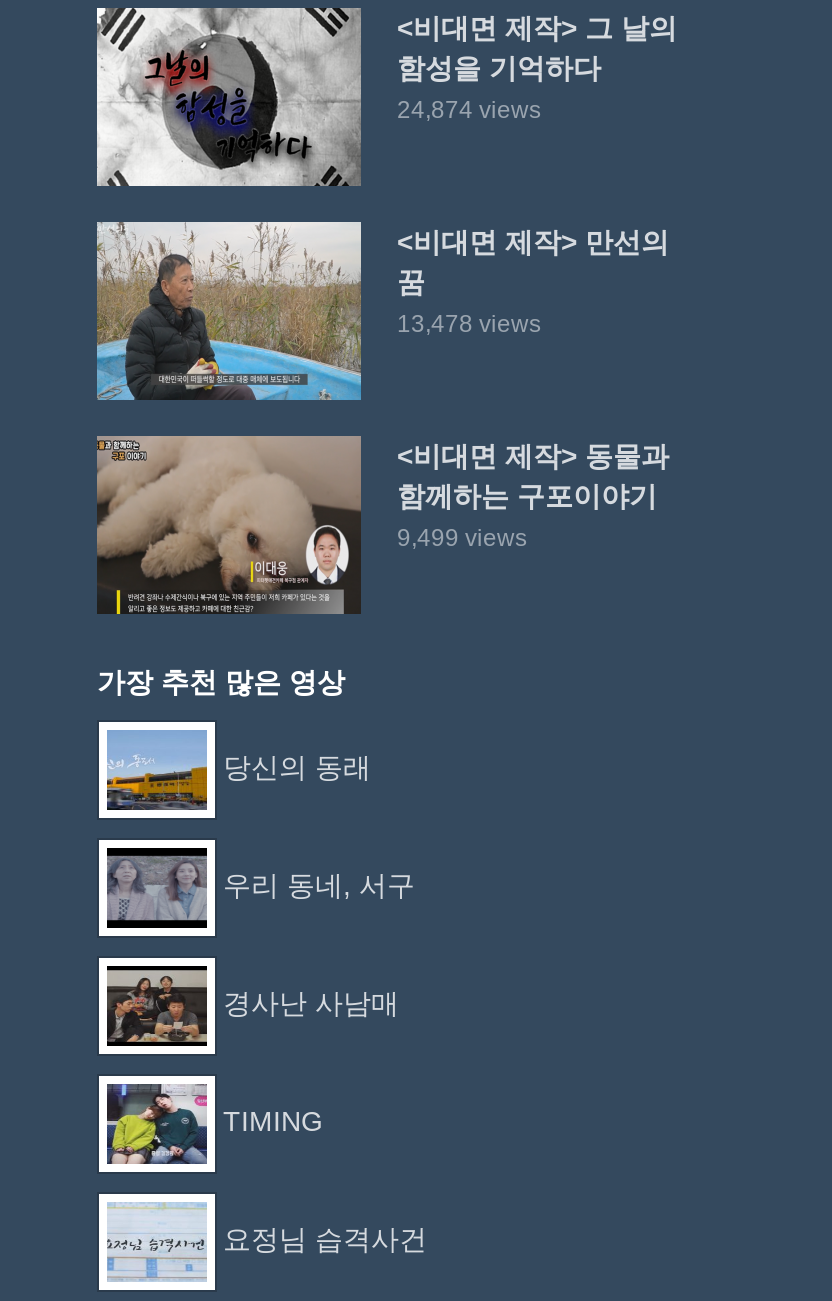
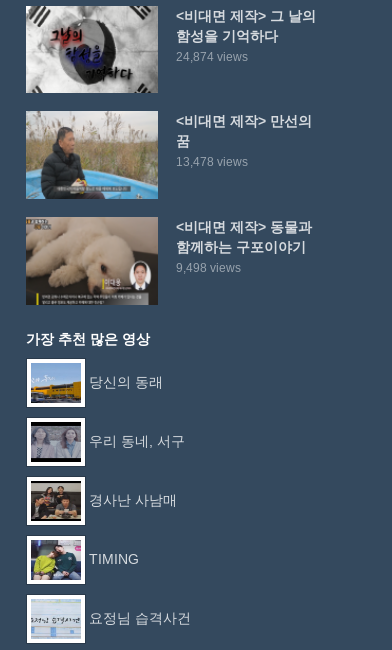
[397,525,527,553] 9,499 views -> [176,261,241,275] 9,498 views

